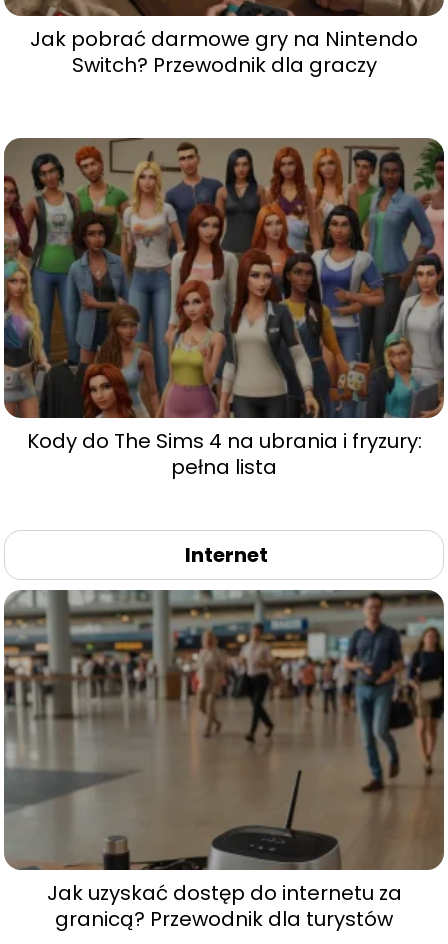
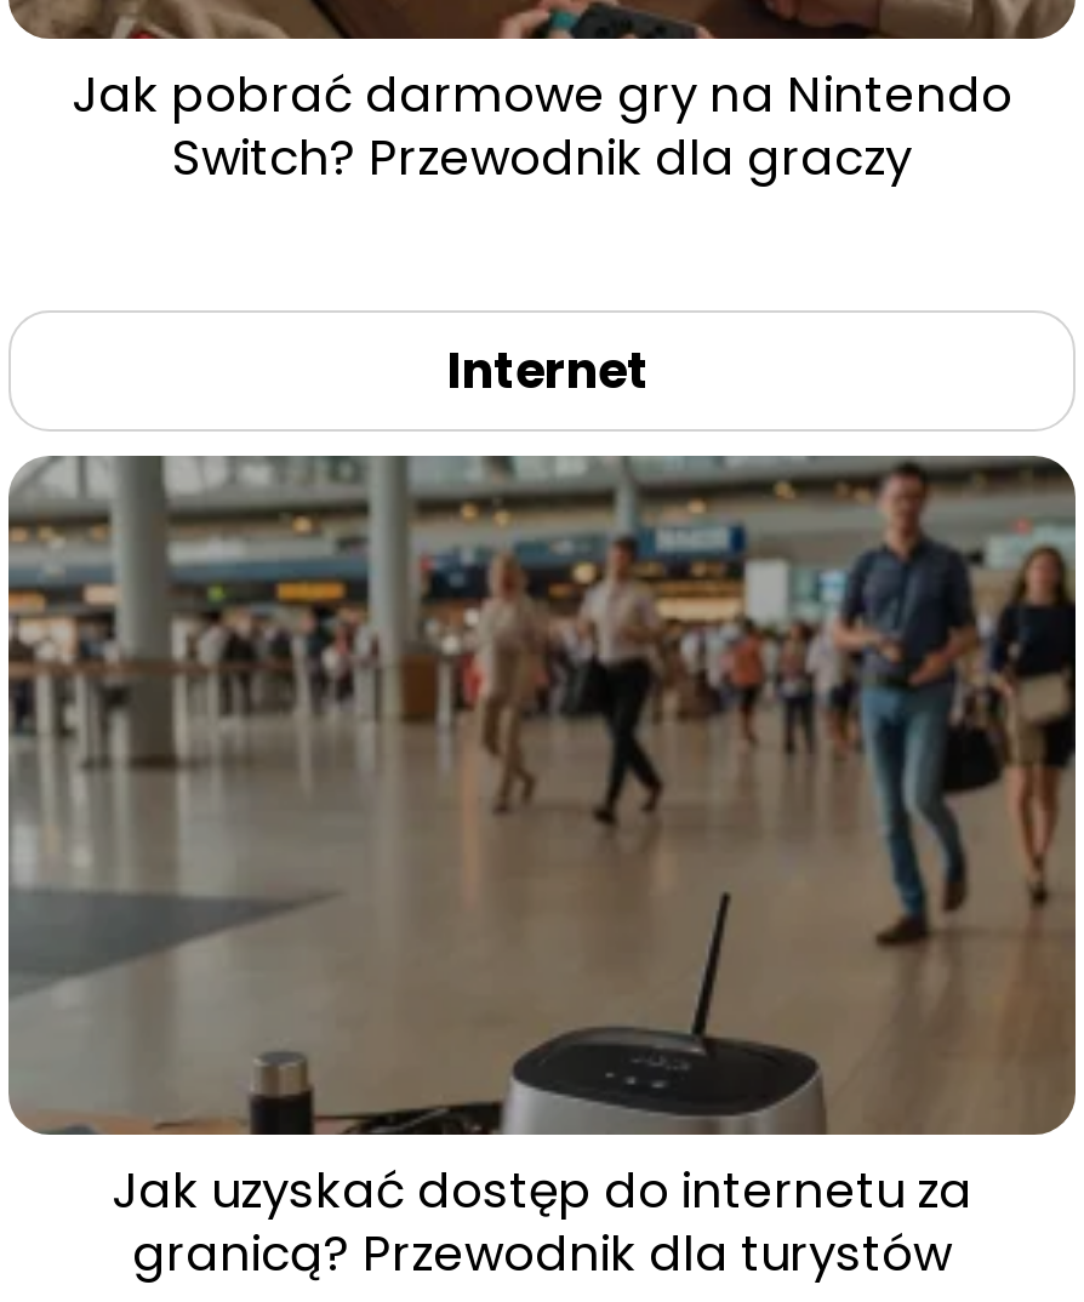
[3,137,445,481] [image] | Kody do The Sims 4 na ubrania i fryzury: | pełna lista -> none

